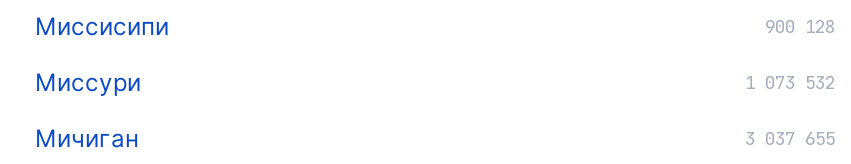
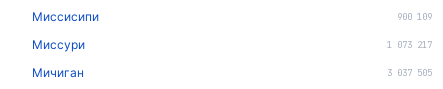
[765,14,835,38] 900 128 -> [397,10,432,22] 900 109
[745,70,835,94] 1 073 532 -> [387,38,432,50] 1 073 217
[745,126,835,150] 3 037 655 -> [387,66,432,78] 3 037 505

